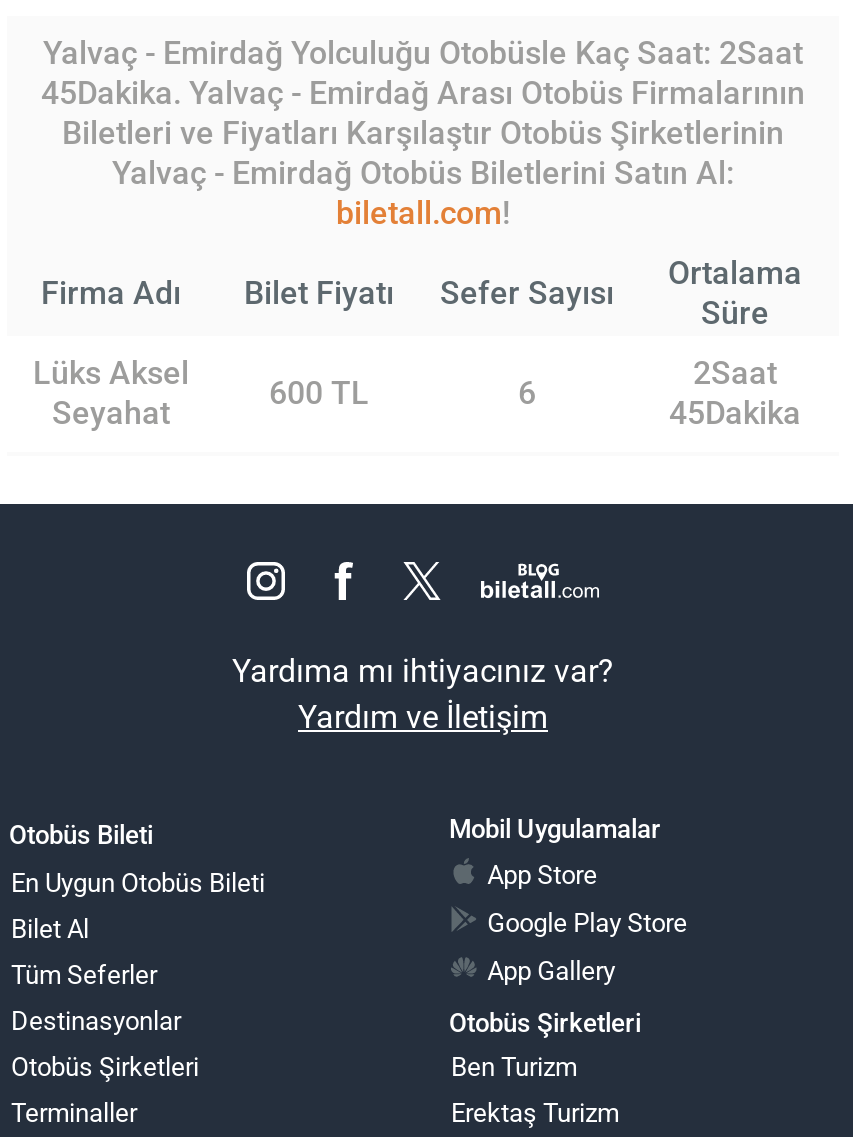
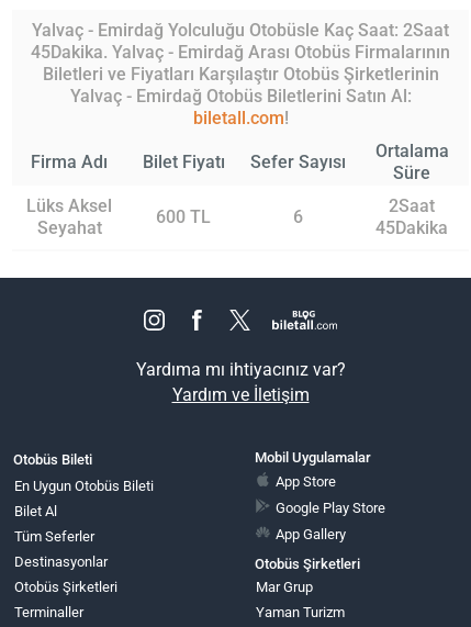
[451,1051,577,1081] Ben Turizm -> [256,579,313,595] Mar Grup
[451,1097,619,1127] Erektaş Turizm -> [256,604,345,621] Yaman Turizm

